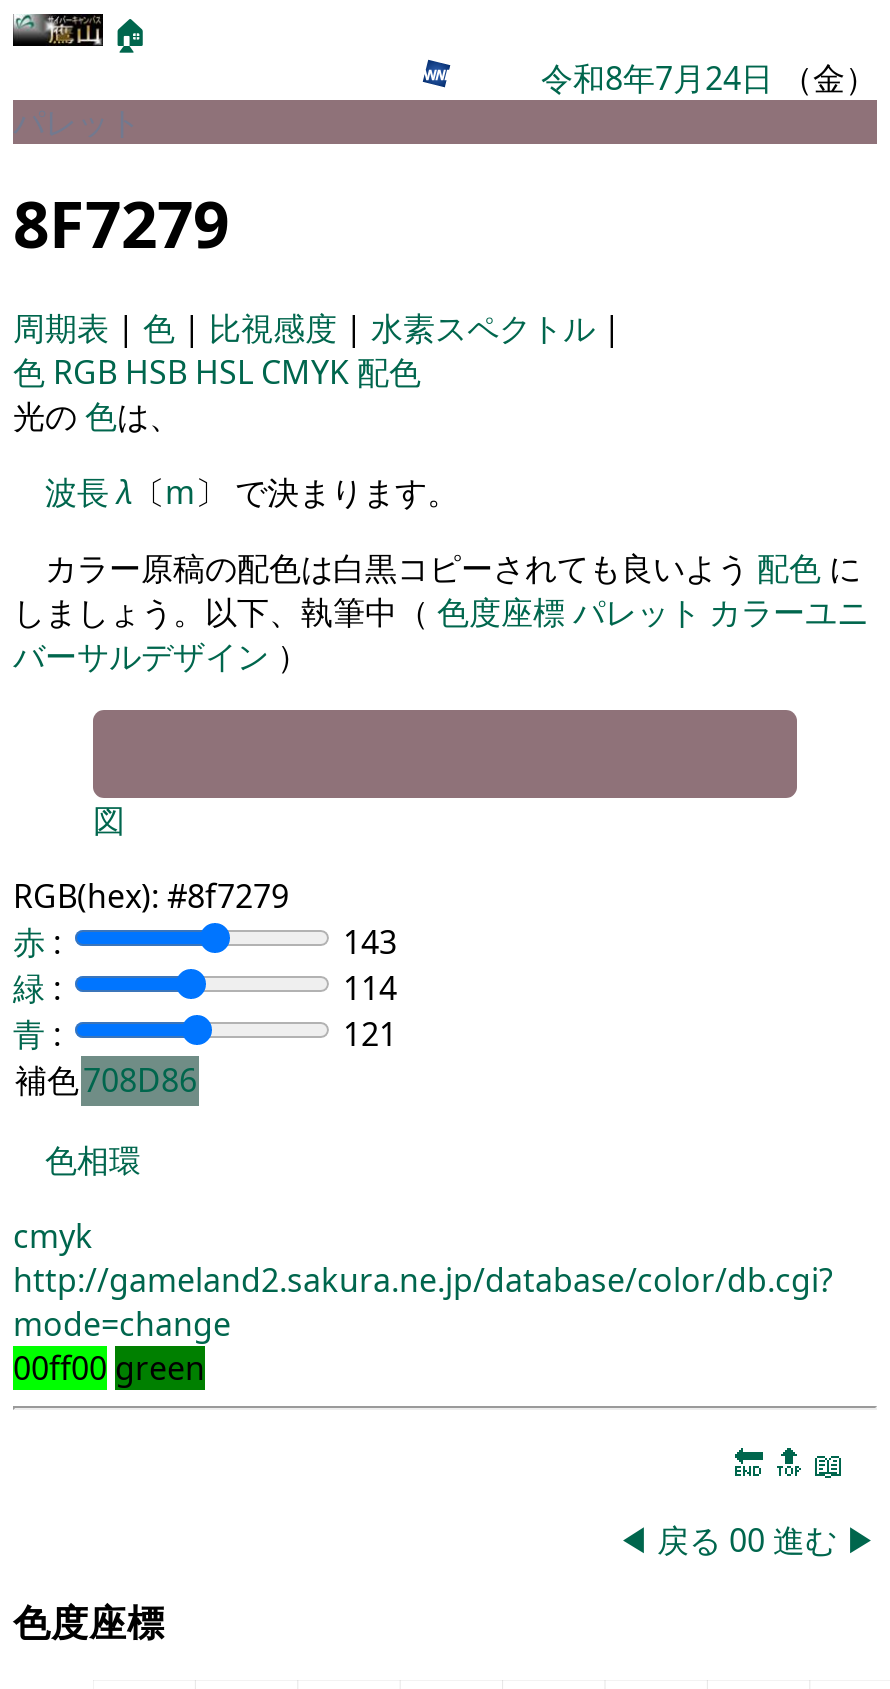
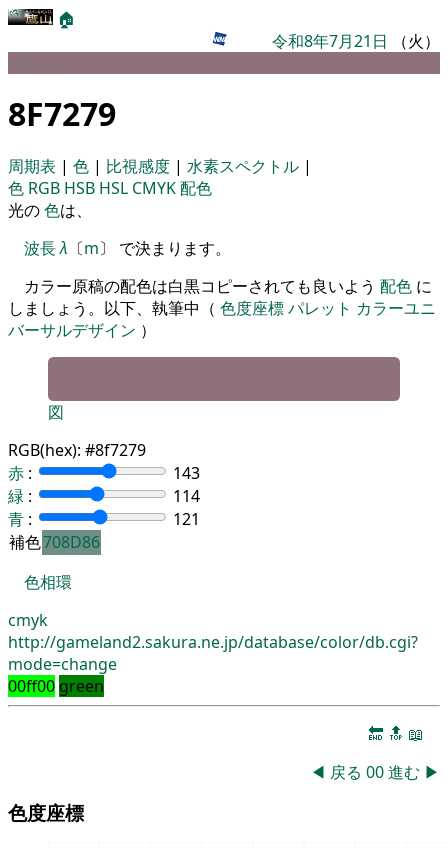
[541,56,877,100] 令和8年7月24日（金） -> [272,30,440,52] 令和8年7月21日（火）

